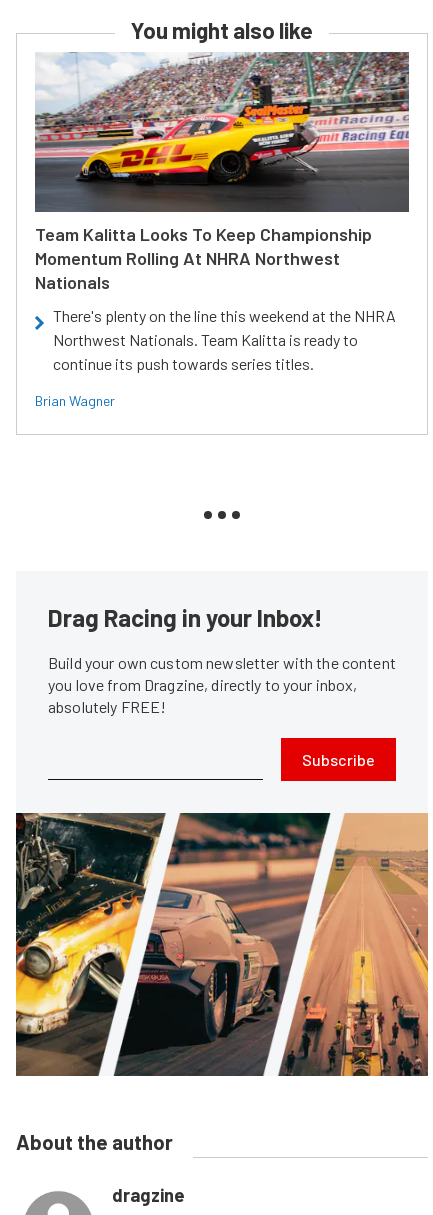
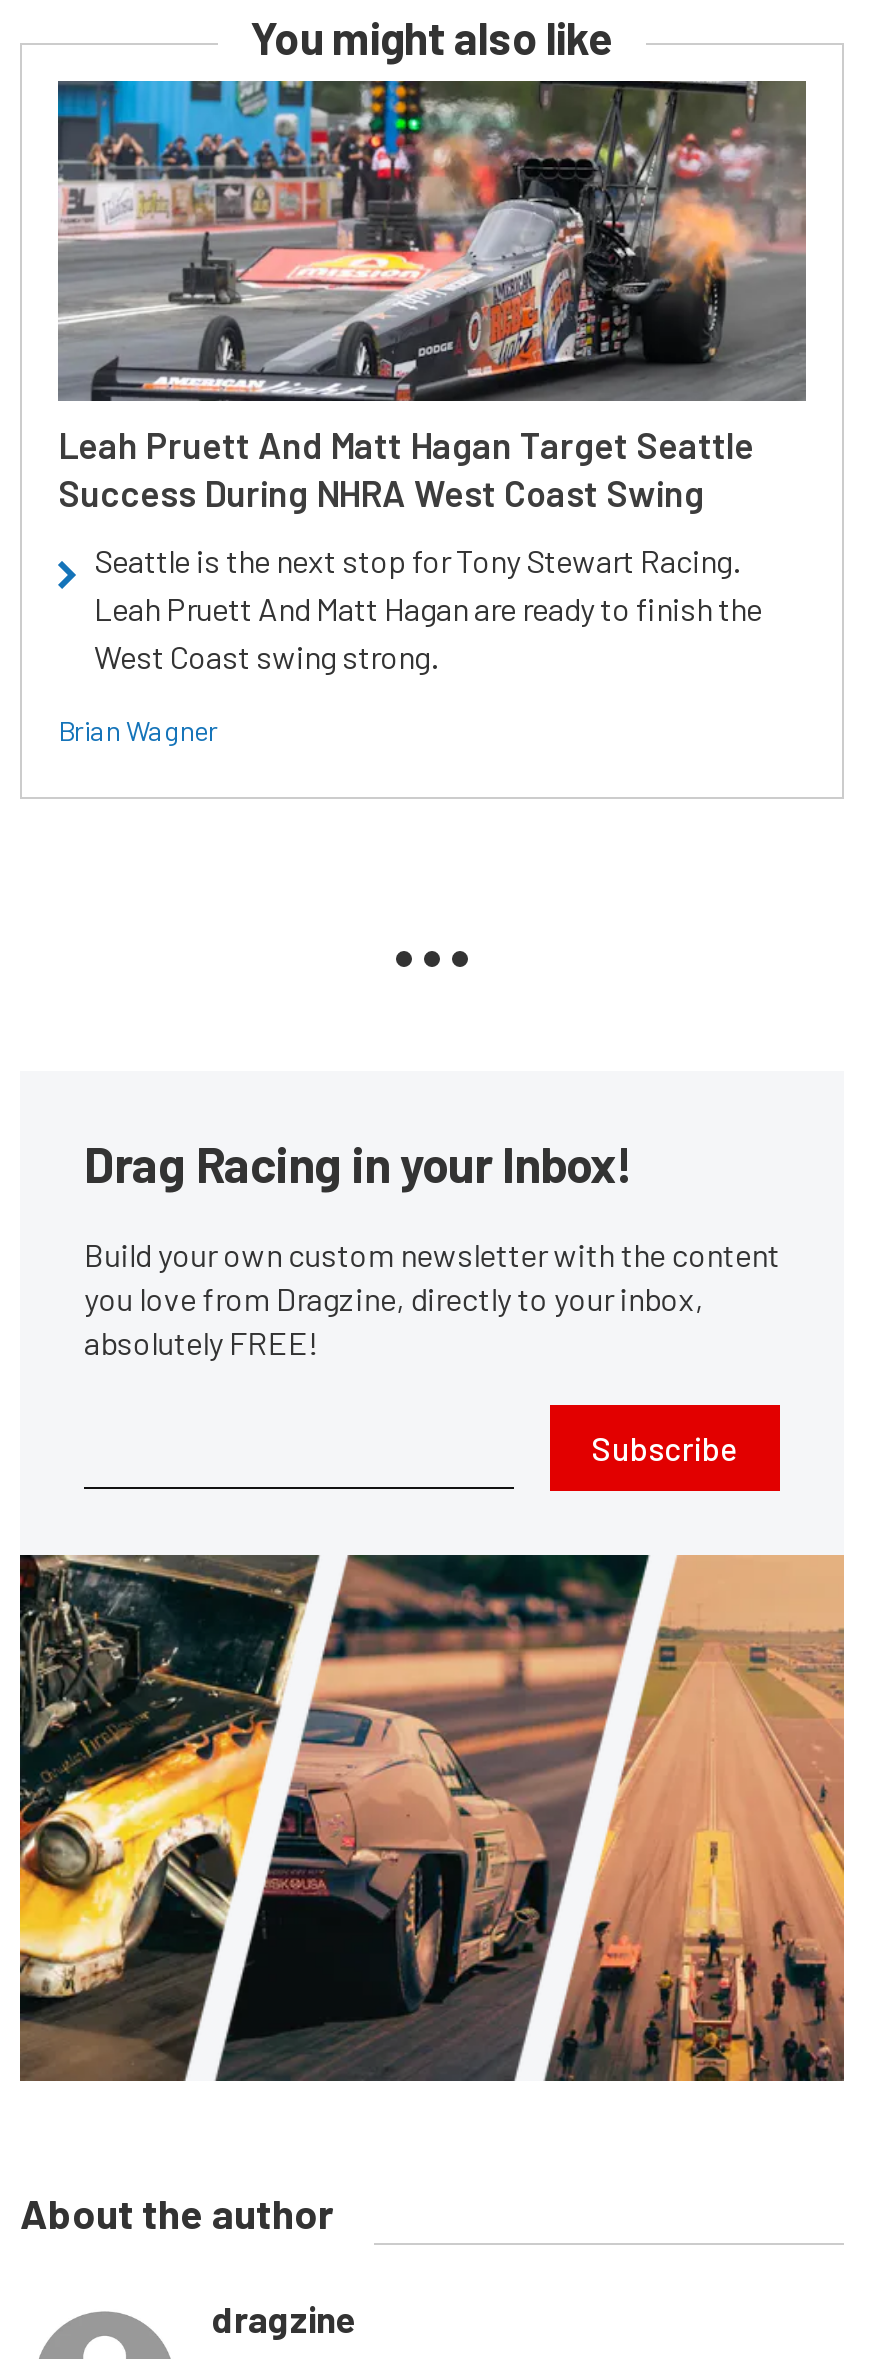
[35,51,409,293] [image] | Team Kalitta Looks To Keep Championship | Momentum Rolling At NHRA Northwest | Nationals -> [56,79,806,515] [image] | Leah Pruett And Matt Hagan Target Seattle | Success During NHRA West Coast Swing
[53,306,396,373] There's plenty on the line this weekend at the NHRA | Northwest Nationals. Team Kalitta is ready to | continue its push towards series titles. -> [94,541,762,675] Seattle is the next stop for Tony Stewart Racing. | Leah Pruett And Matt Hagan are ready to finish the | West Coast swing strong.

